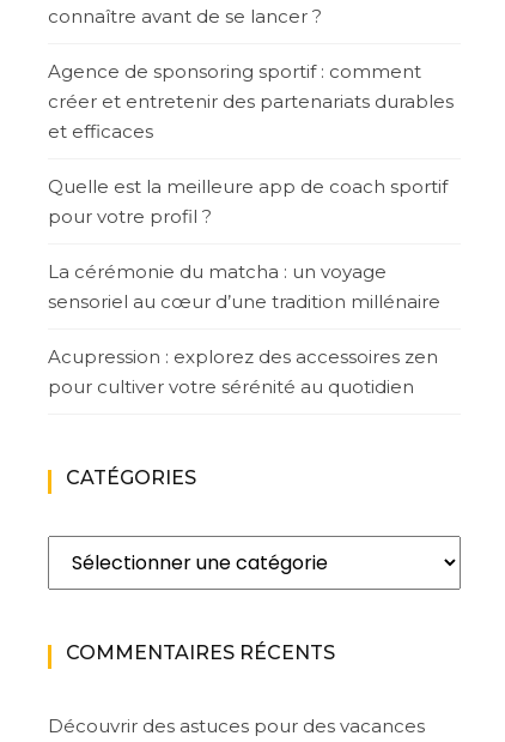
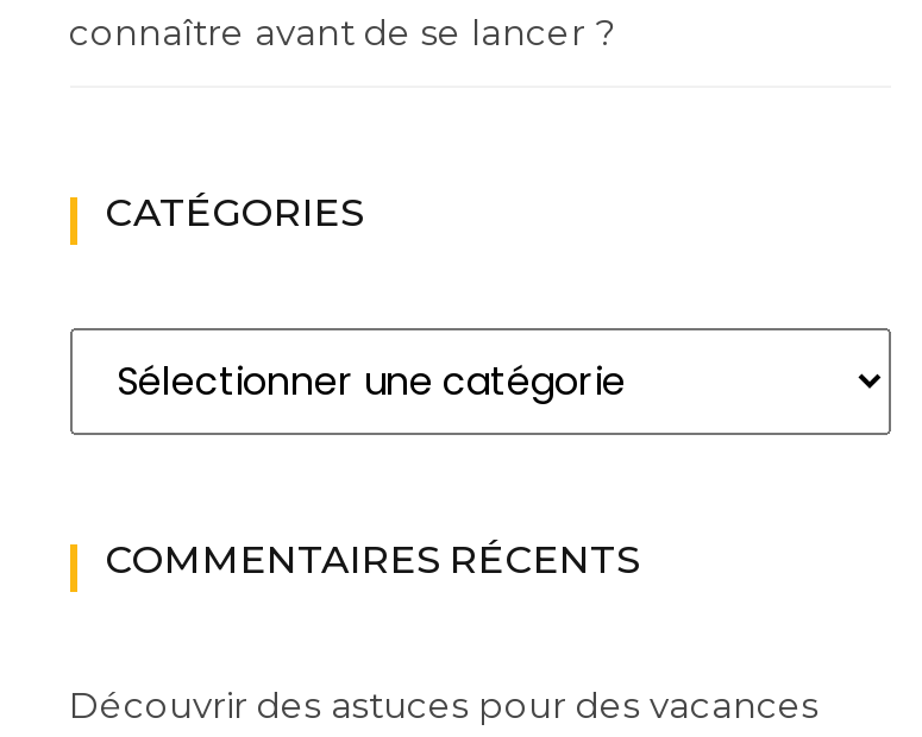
[47,60,453,398] Agence de sponsoring sportif : comment | créer et entretenir des partenariats durables | et efficaces | Quelle est la meilleure app de coach sportif | pour votre profil ? | La cérémonie du matcha : un voyage | sensoriel au cœur d’une tradition millénaire | Acupression : explorez des accessoires zen | pour cultiver votre sérénité au quotidien -> none

